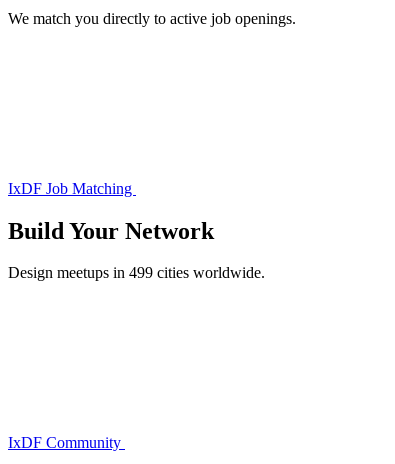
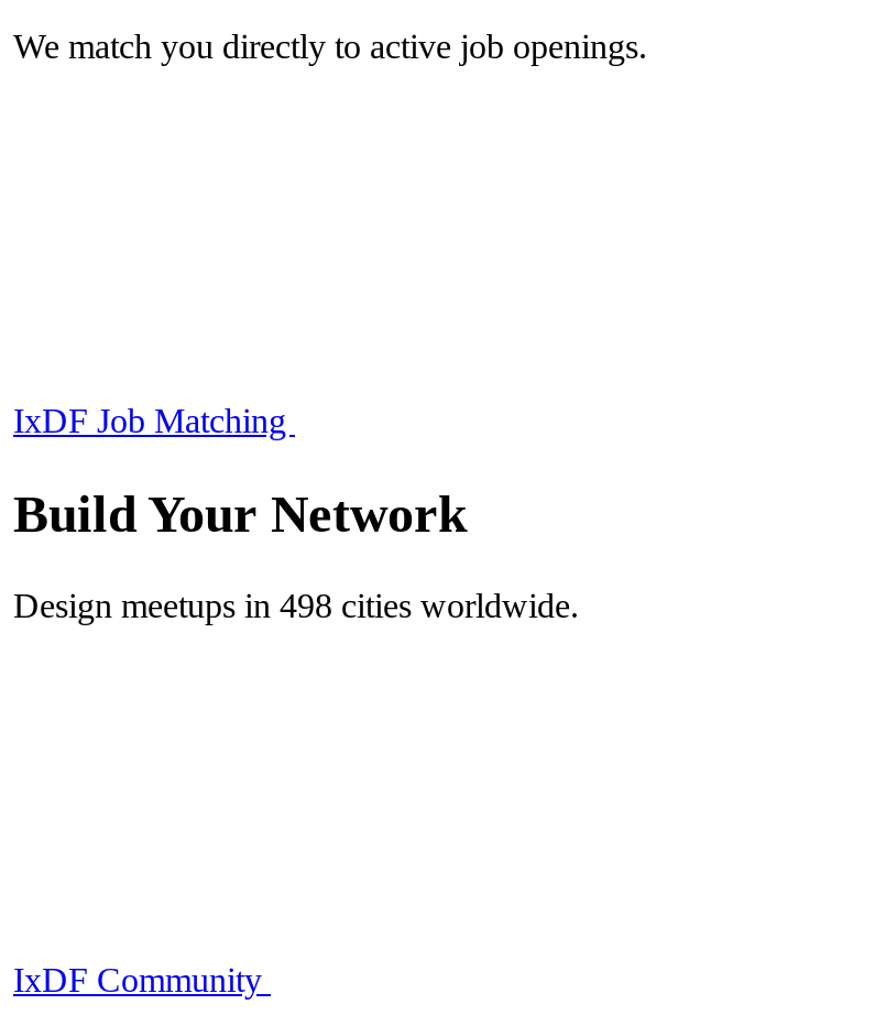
[8,264,265,281] Design meetups in 499 cities worldwide. -> [13,588,579,625] Design meetups in 498 cities worldwide.

